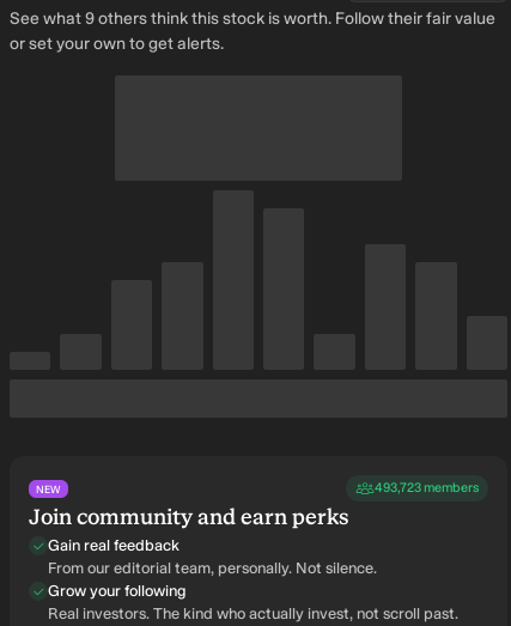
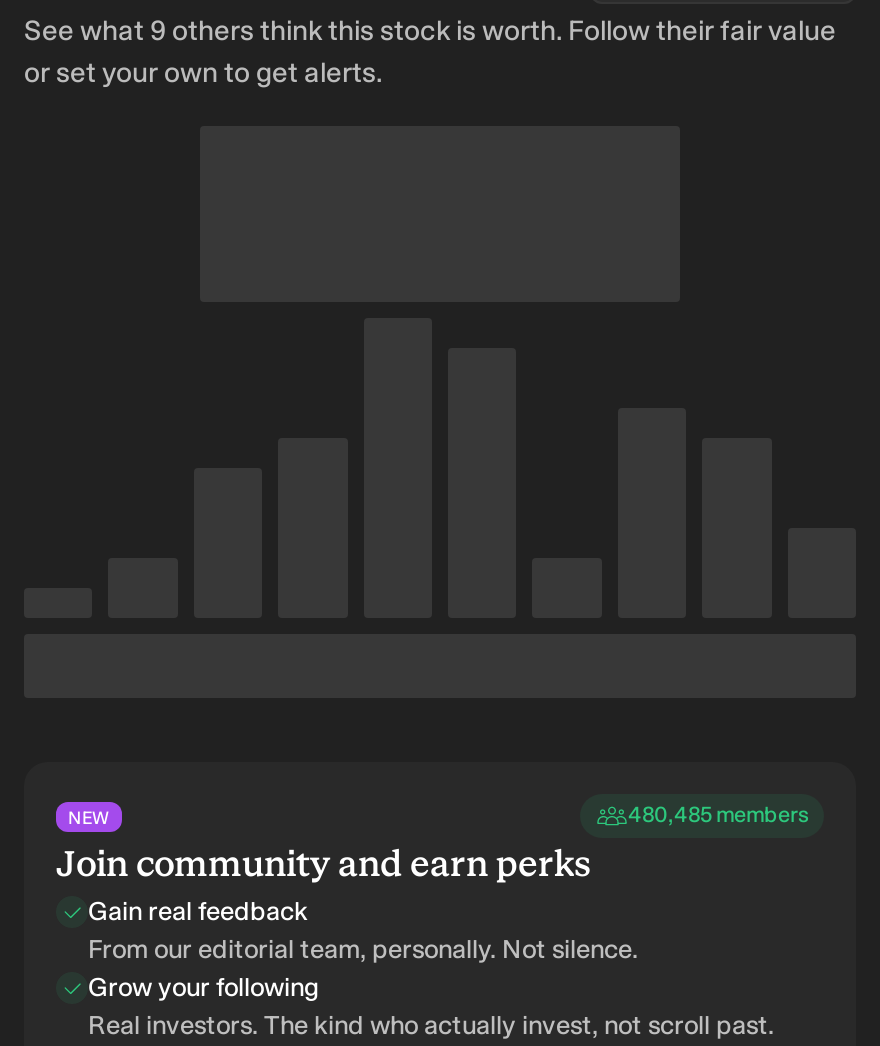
[375,481,479,496] 493,723 members -> [628,803,808,829] 480,485 members

